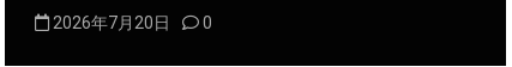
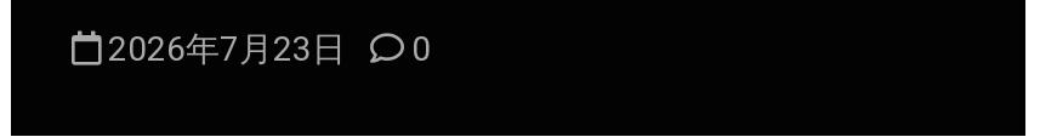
[53,13,212,32] 2026年7月20日 0 -> [108,28,431,67] 2026年7月23日 0

